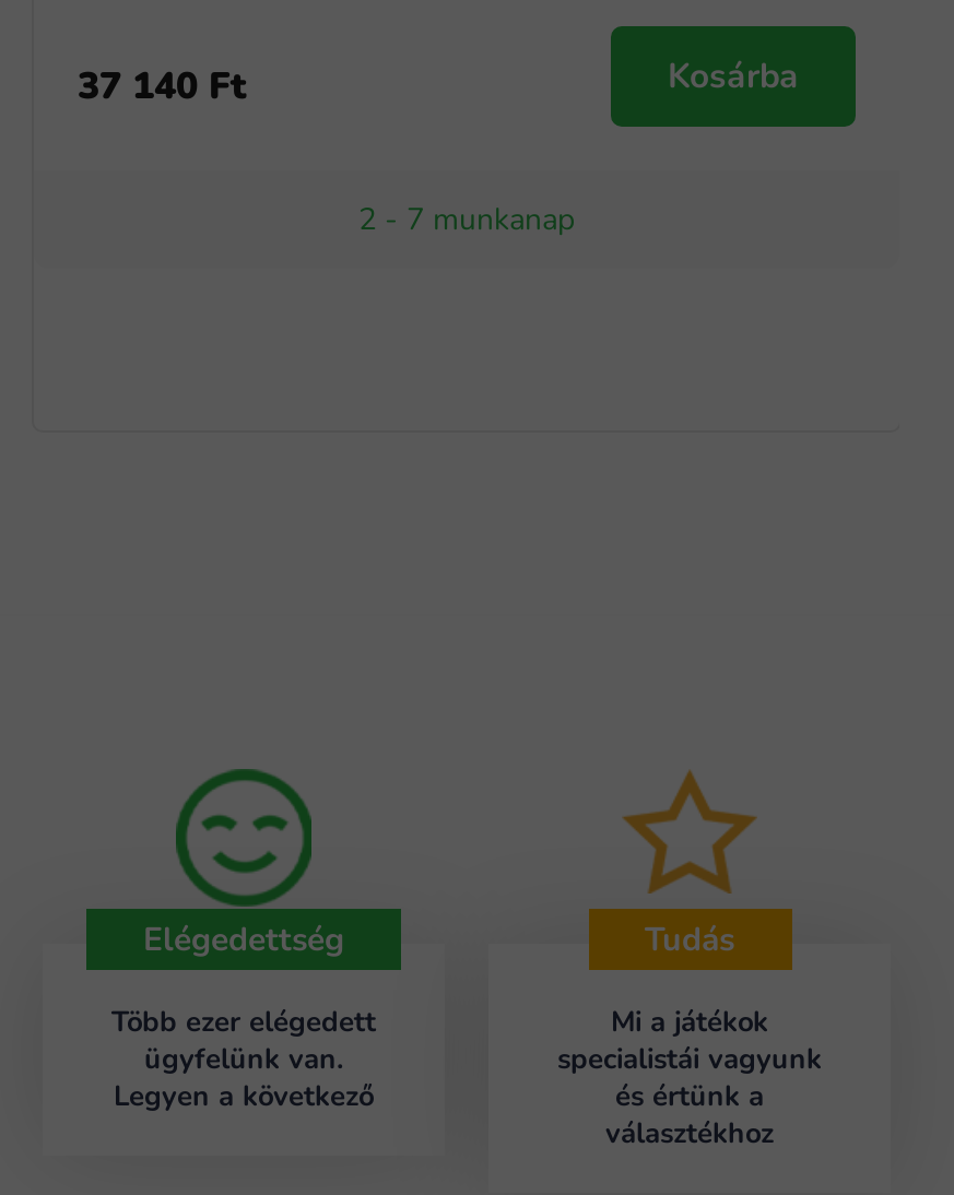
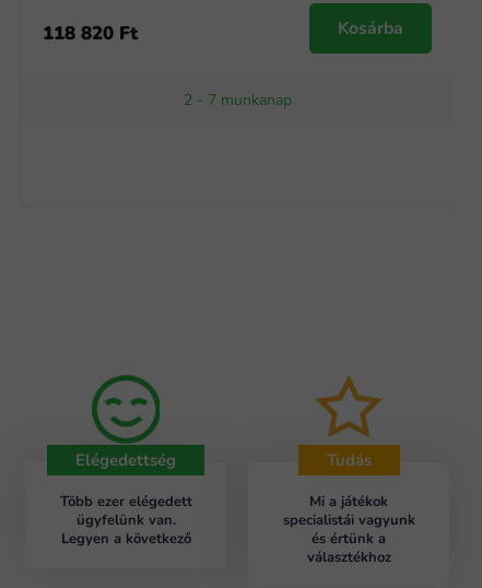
[78,62,246,112] 37 140 Ft -> [43,21,138,46] 118 820 Ft

